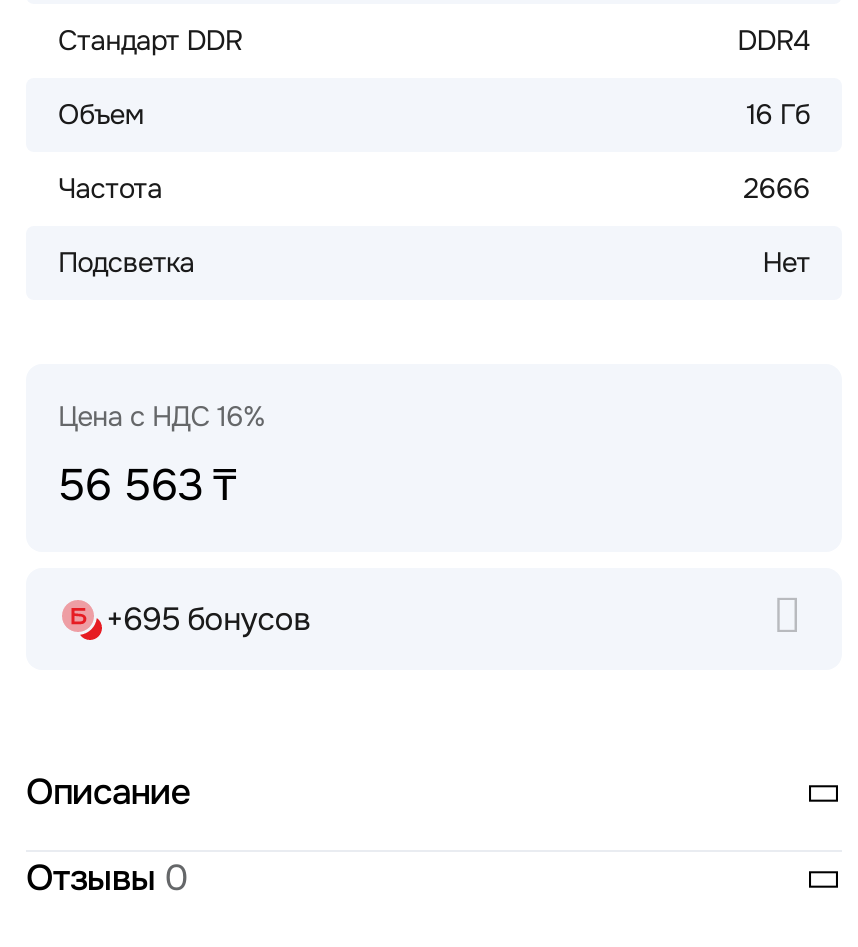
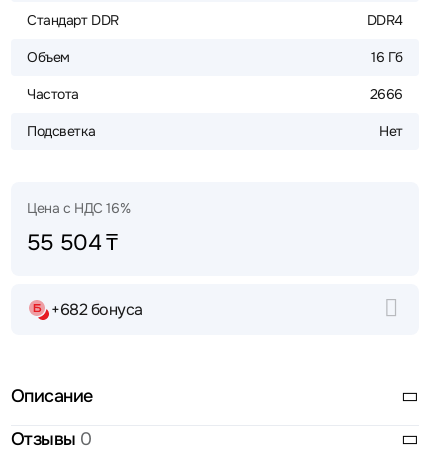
[58,458,235,514] 56 563 ₸ -> [27,229,118,257] 55 504 ₸
[106,597,310,639] +695 бонусов -> [51,298,143,319] +682 бонуса

